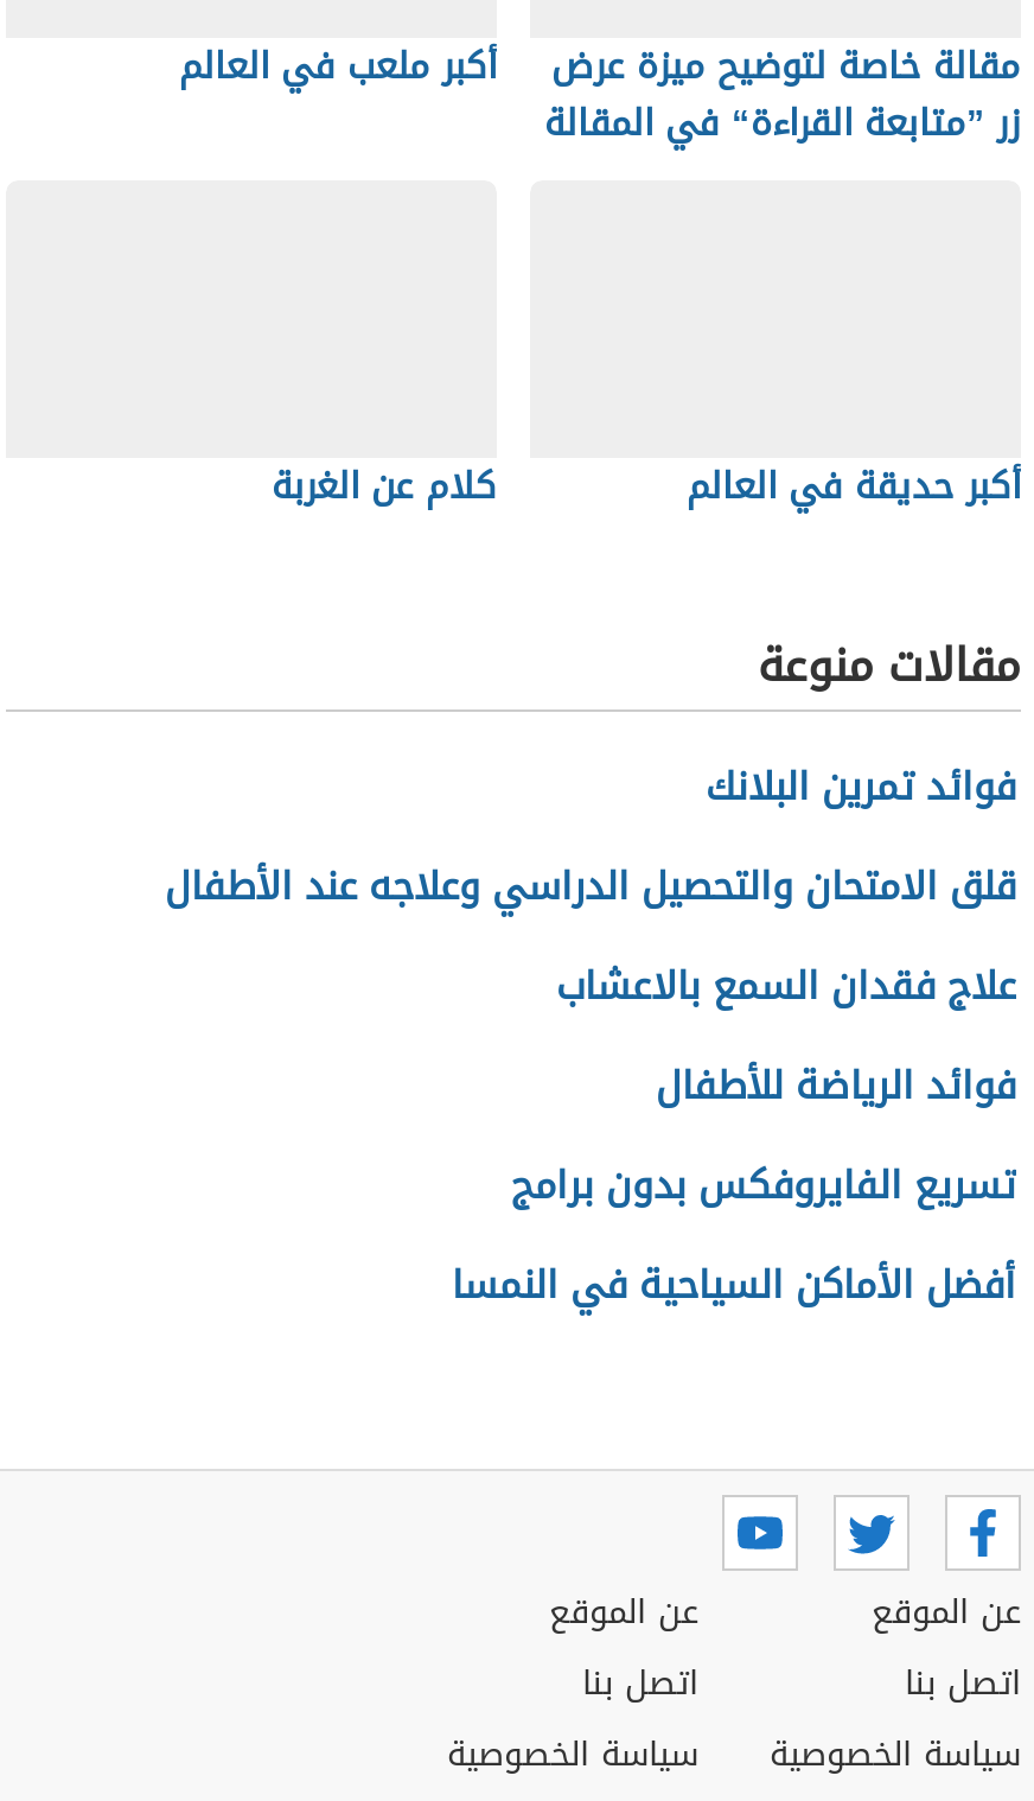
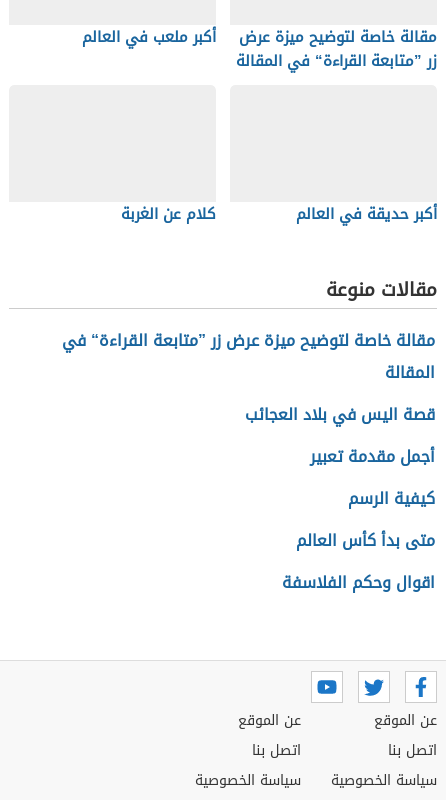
[165,749,1016,1321] فوائد تمرين البلانك | قلق الامتحان والتحصيل الدراسي وعلاجه عند الأطفال | علاج فقدان السمع بالاعشاب | فوائد الرياضة للأطفال | تسريع الفايروفكس بدون برامج | أفضل الأماكن السياحية في النمسا -> [62,325,435,598] مقالة خاصة لتوضيح ميزة عرض زر ”متابعة القراءة“ في | المقالة | قصة اليس في بلاد العجائب | أجمل مقدمة تعبير | كيفية الرسم | متى بدأ كأس العالم | اقوال وحكم الفلاسفة

